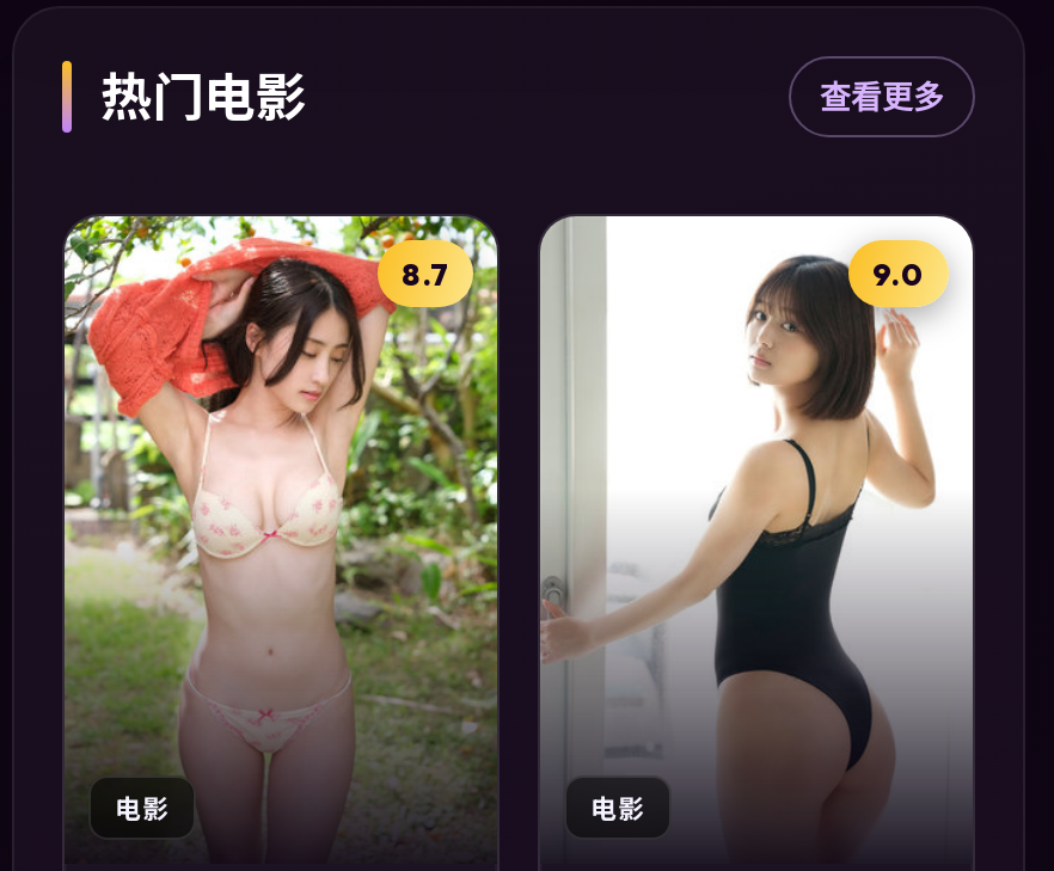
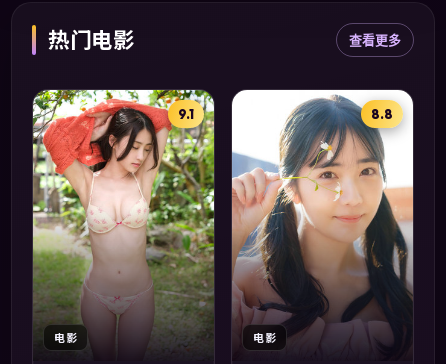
[540,216,975,840] [image] | 9.0 -> [232,91,414,350] [image] | 8.8
[402,253,449,292] 8.7 -> [178,105,194,121] 9.1

